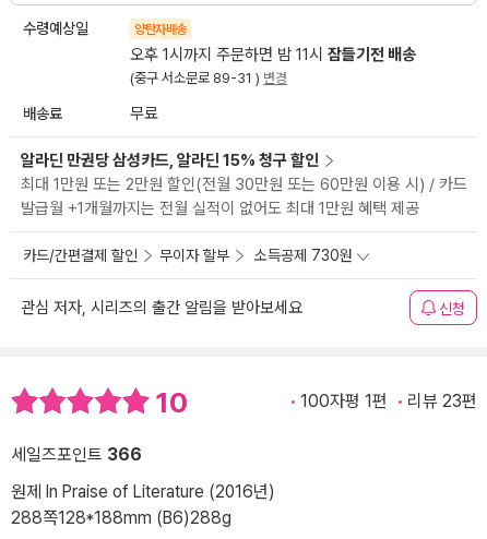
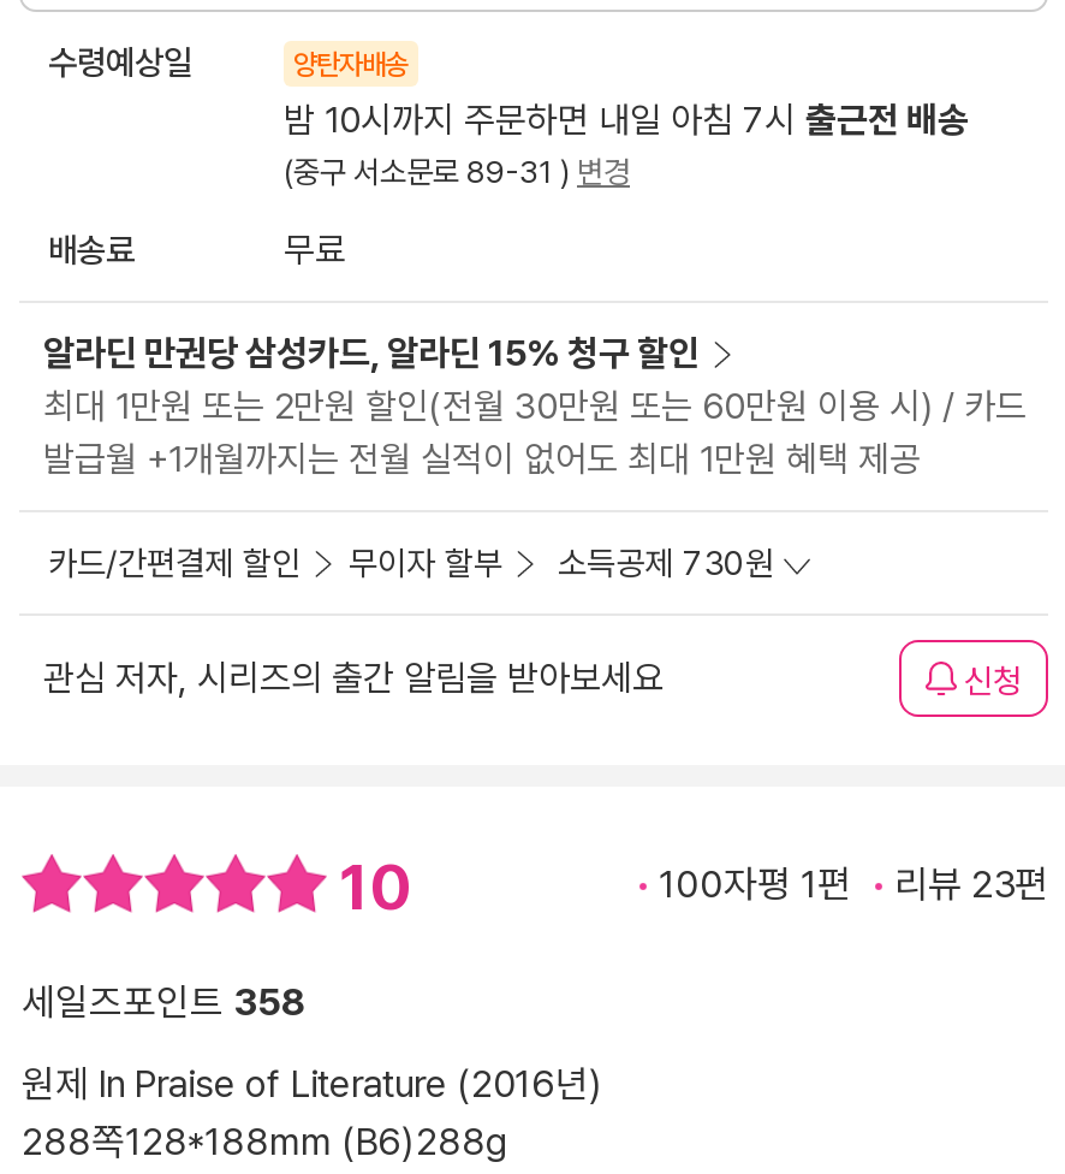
[130,45,416,65] 오후 1시까지 주문하면 밤 11시 잠들기전 배송 -> [284,99,969,143] 밤 10시까지 주문하면 내일 아침 7시 출근전 배송
[11,444,142,464] 세일즈포인트 366 -> [22,978,308,1024] 세일즈포인트 358

